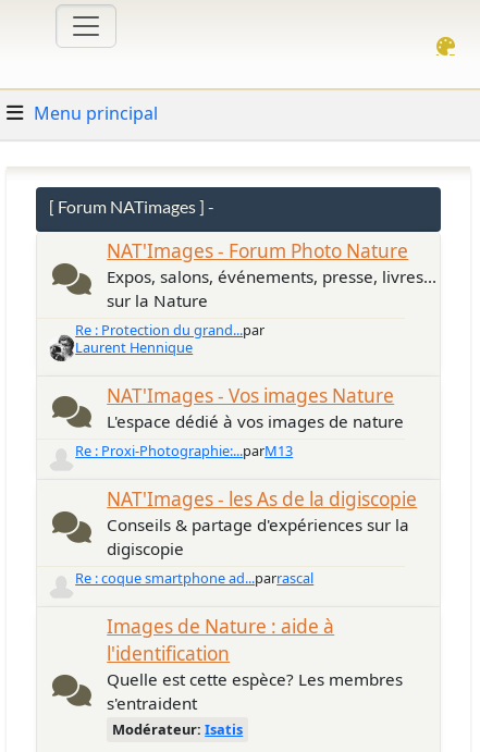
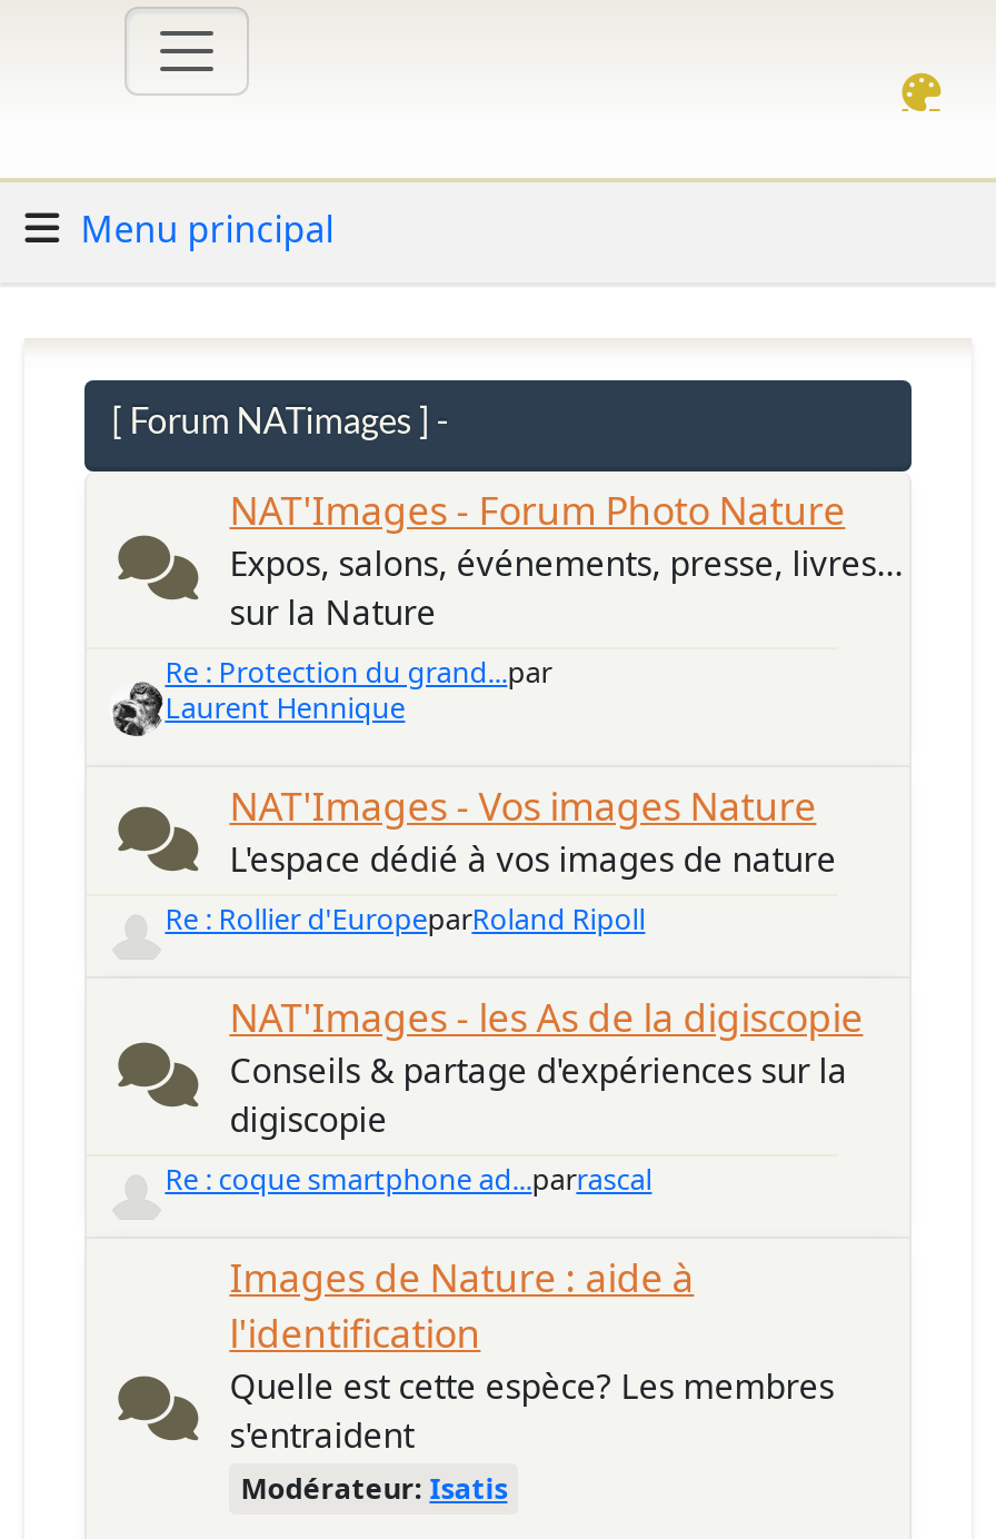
[75,441,293,460] Re : Proxi-Photographie:...parM13 -> [165,898,645,939] Re : Rollier d'EuropeparRoland Ripoll

